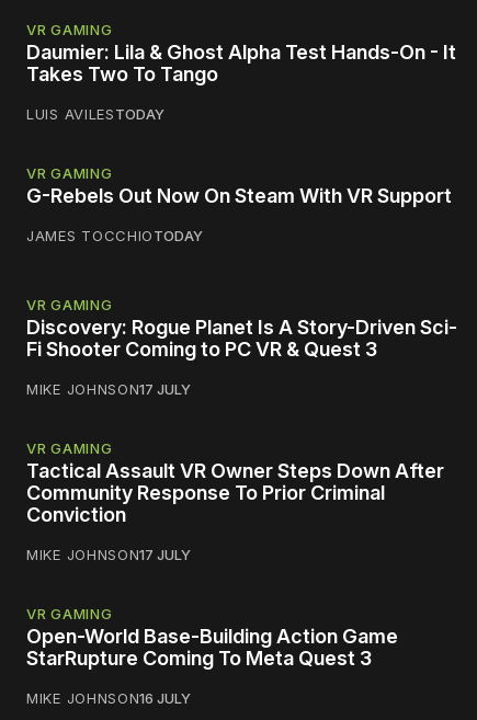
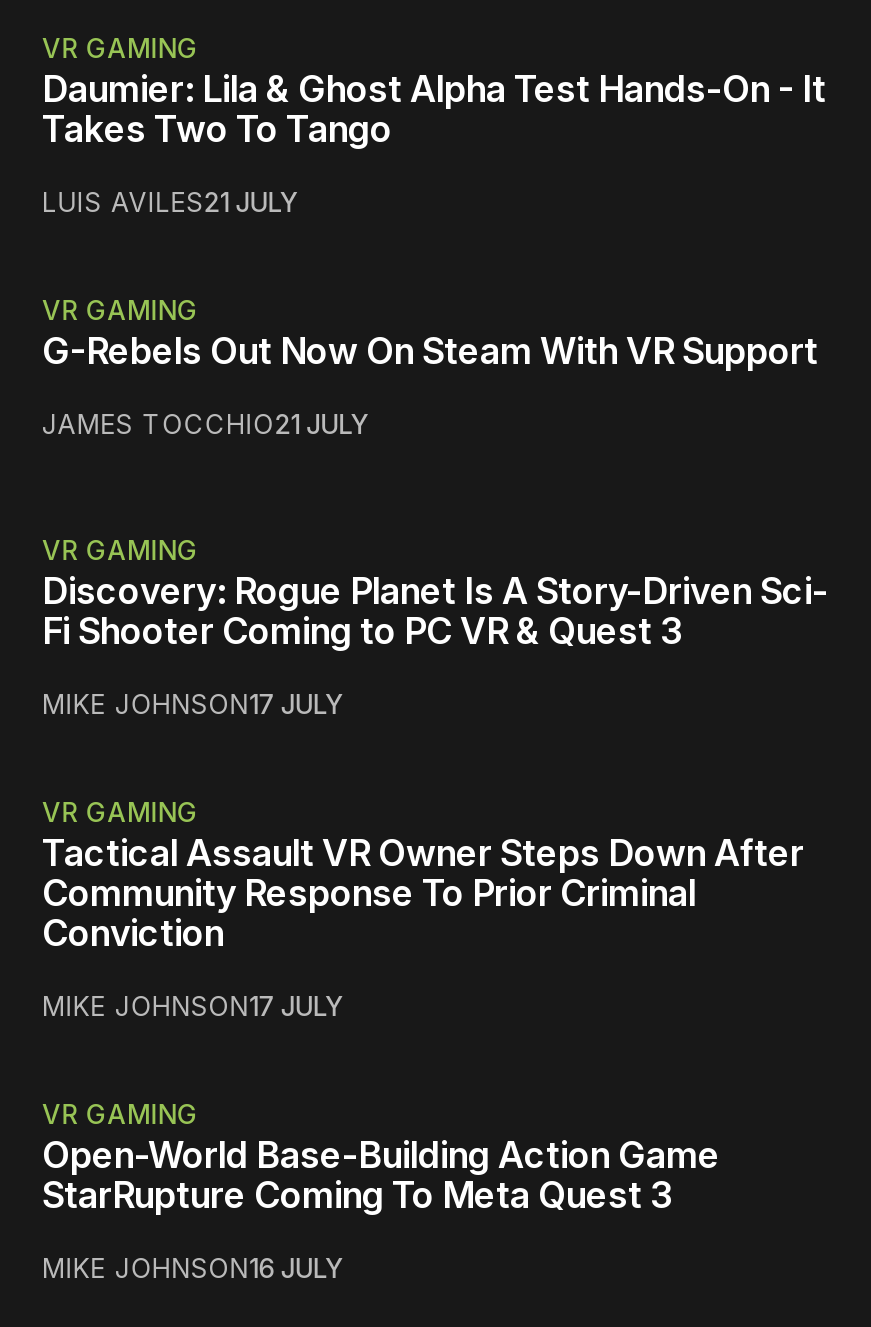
[26,105,164,123] LUIS AVILESTODAY -> [42,186,297,218] LUIS AVILES21 JULY
[26,227,203,244] JAMES TOCCHIOTODAY -> [42,408,368,440] JAMES TOCCHIO21 JULY

